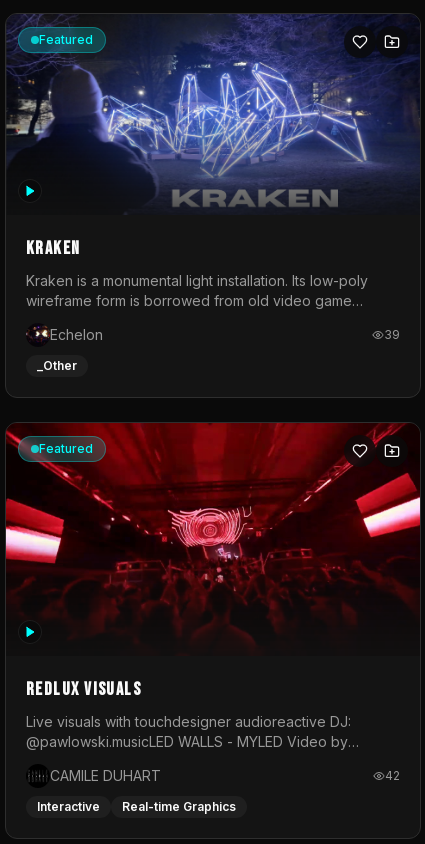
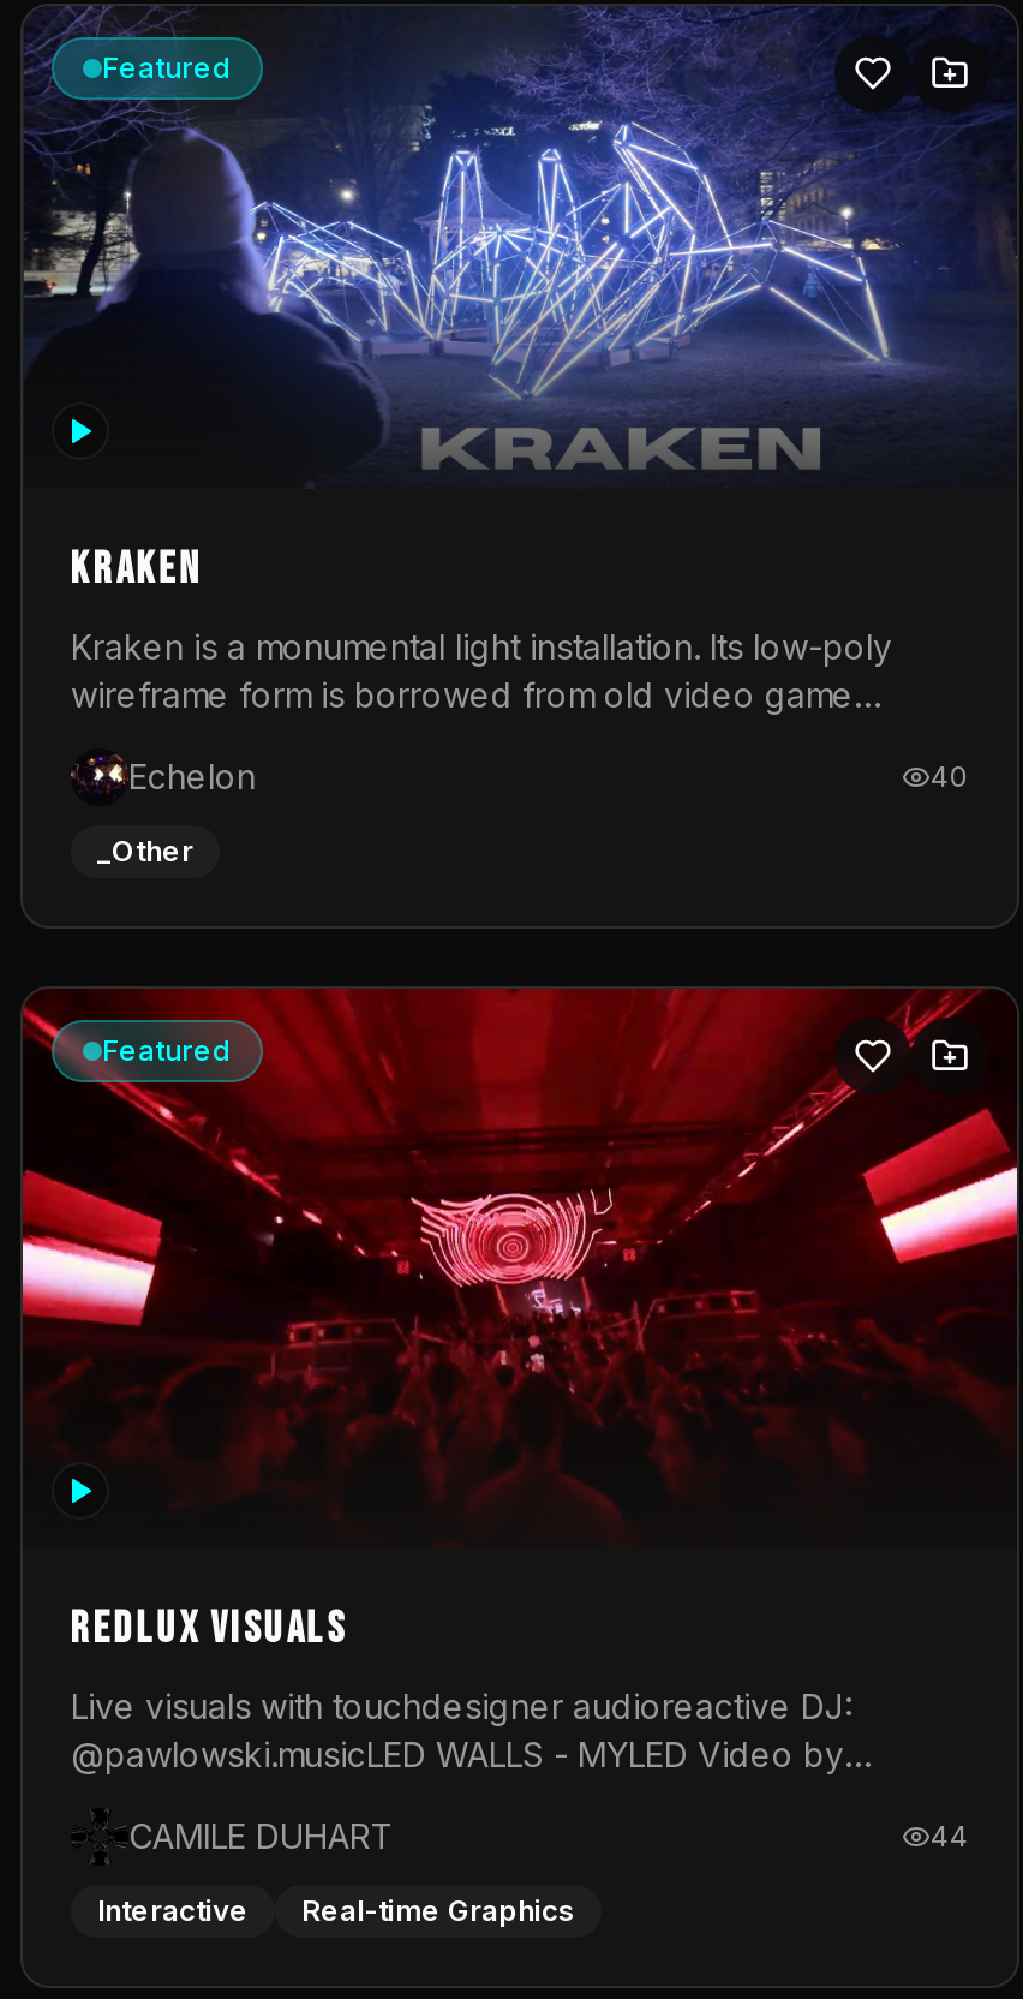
[384,327,400,342] 39 -> [931,759,969,795] 40
[385,768,400,783] 42 -> [931,1818,969,1854] 44

